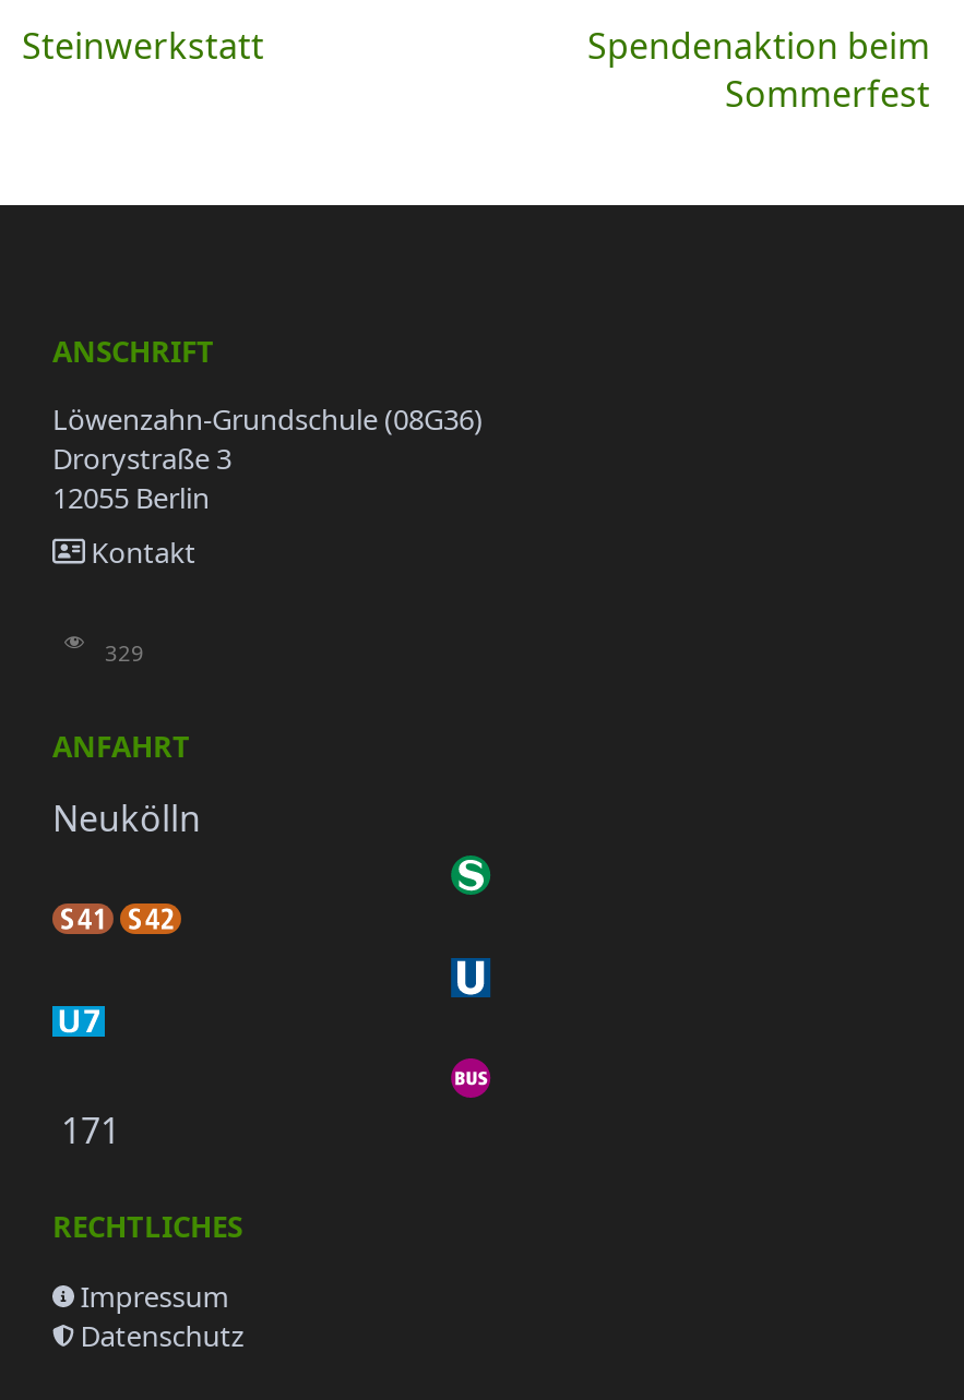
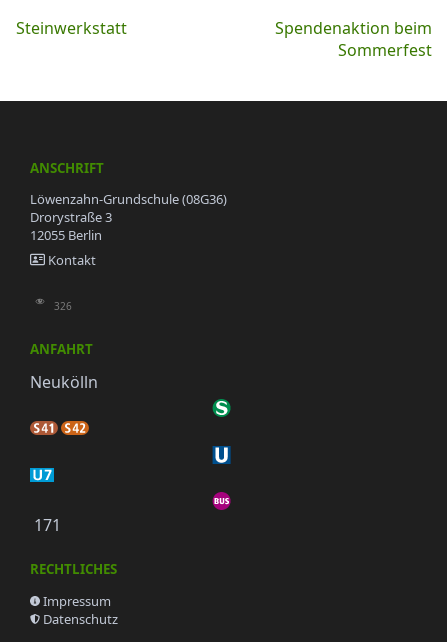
[105,637,144,667] 329 -> [54,299,72,313] 326

